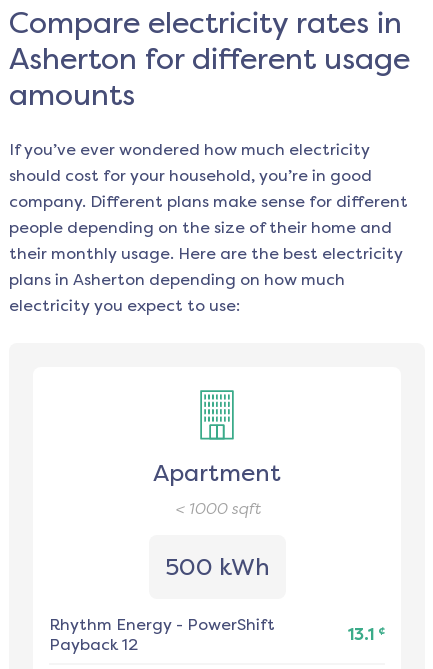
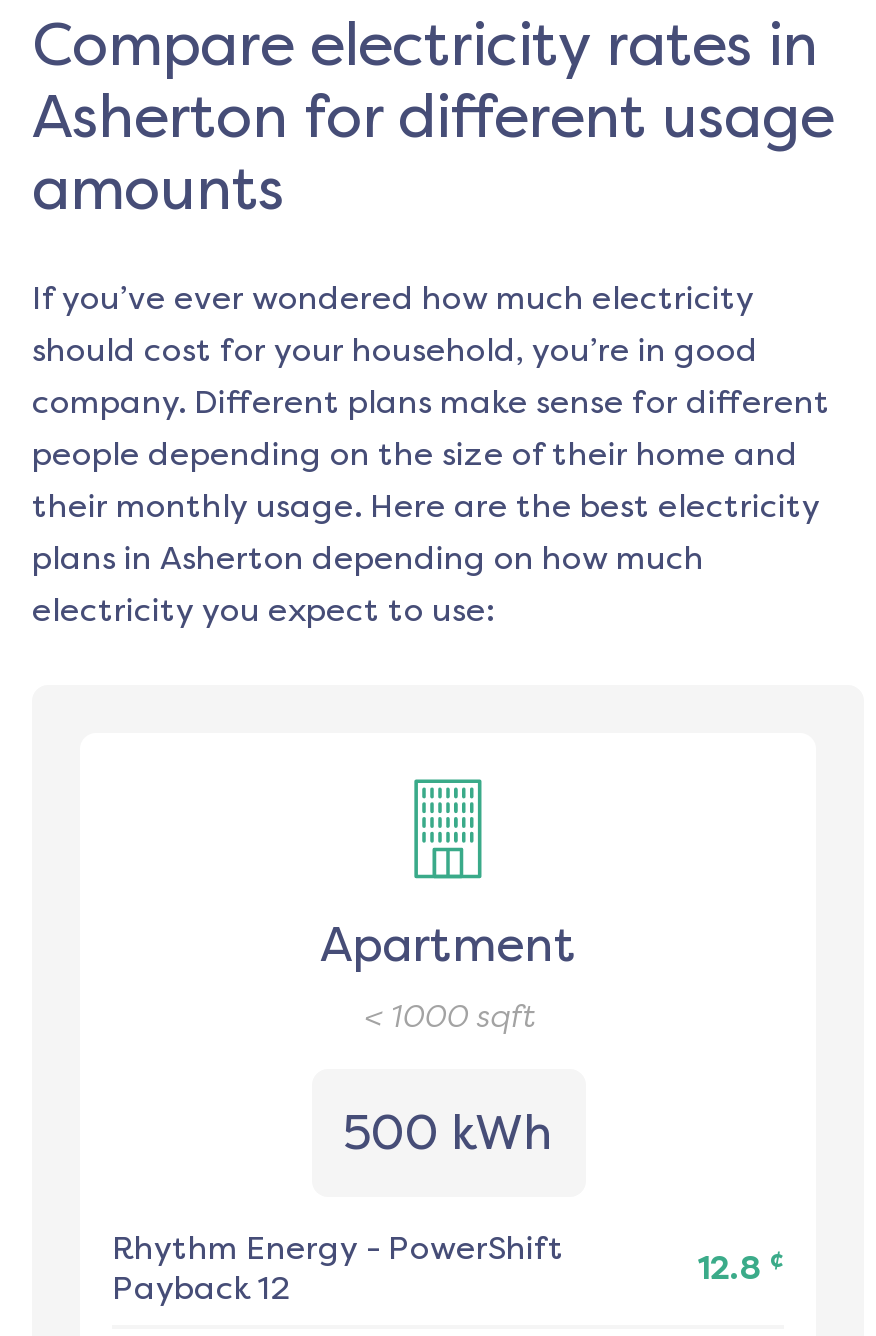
[348,623,385,644] 13.1 ¢ -> [698,1245,784,1287] 12.8 ¢

